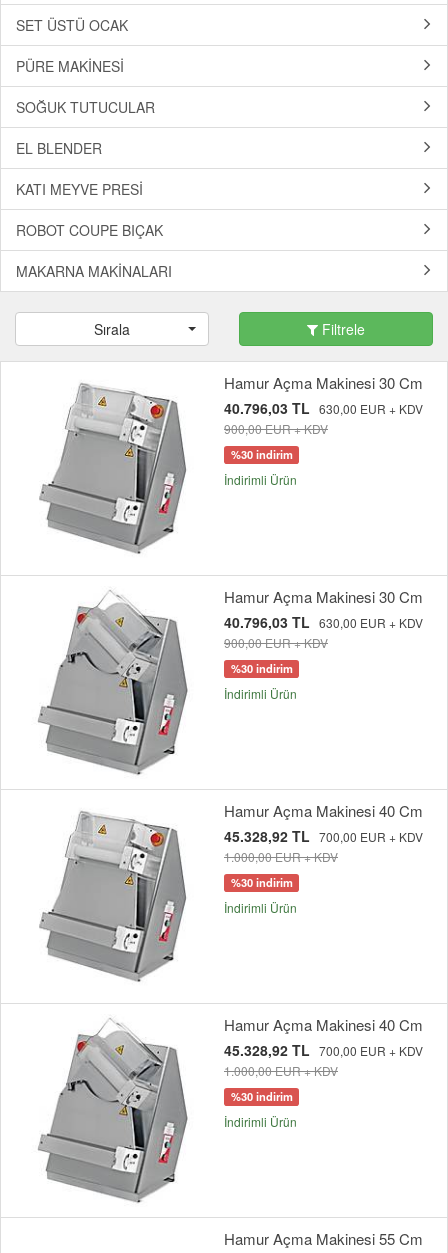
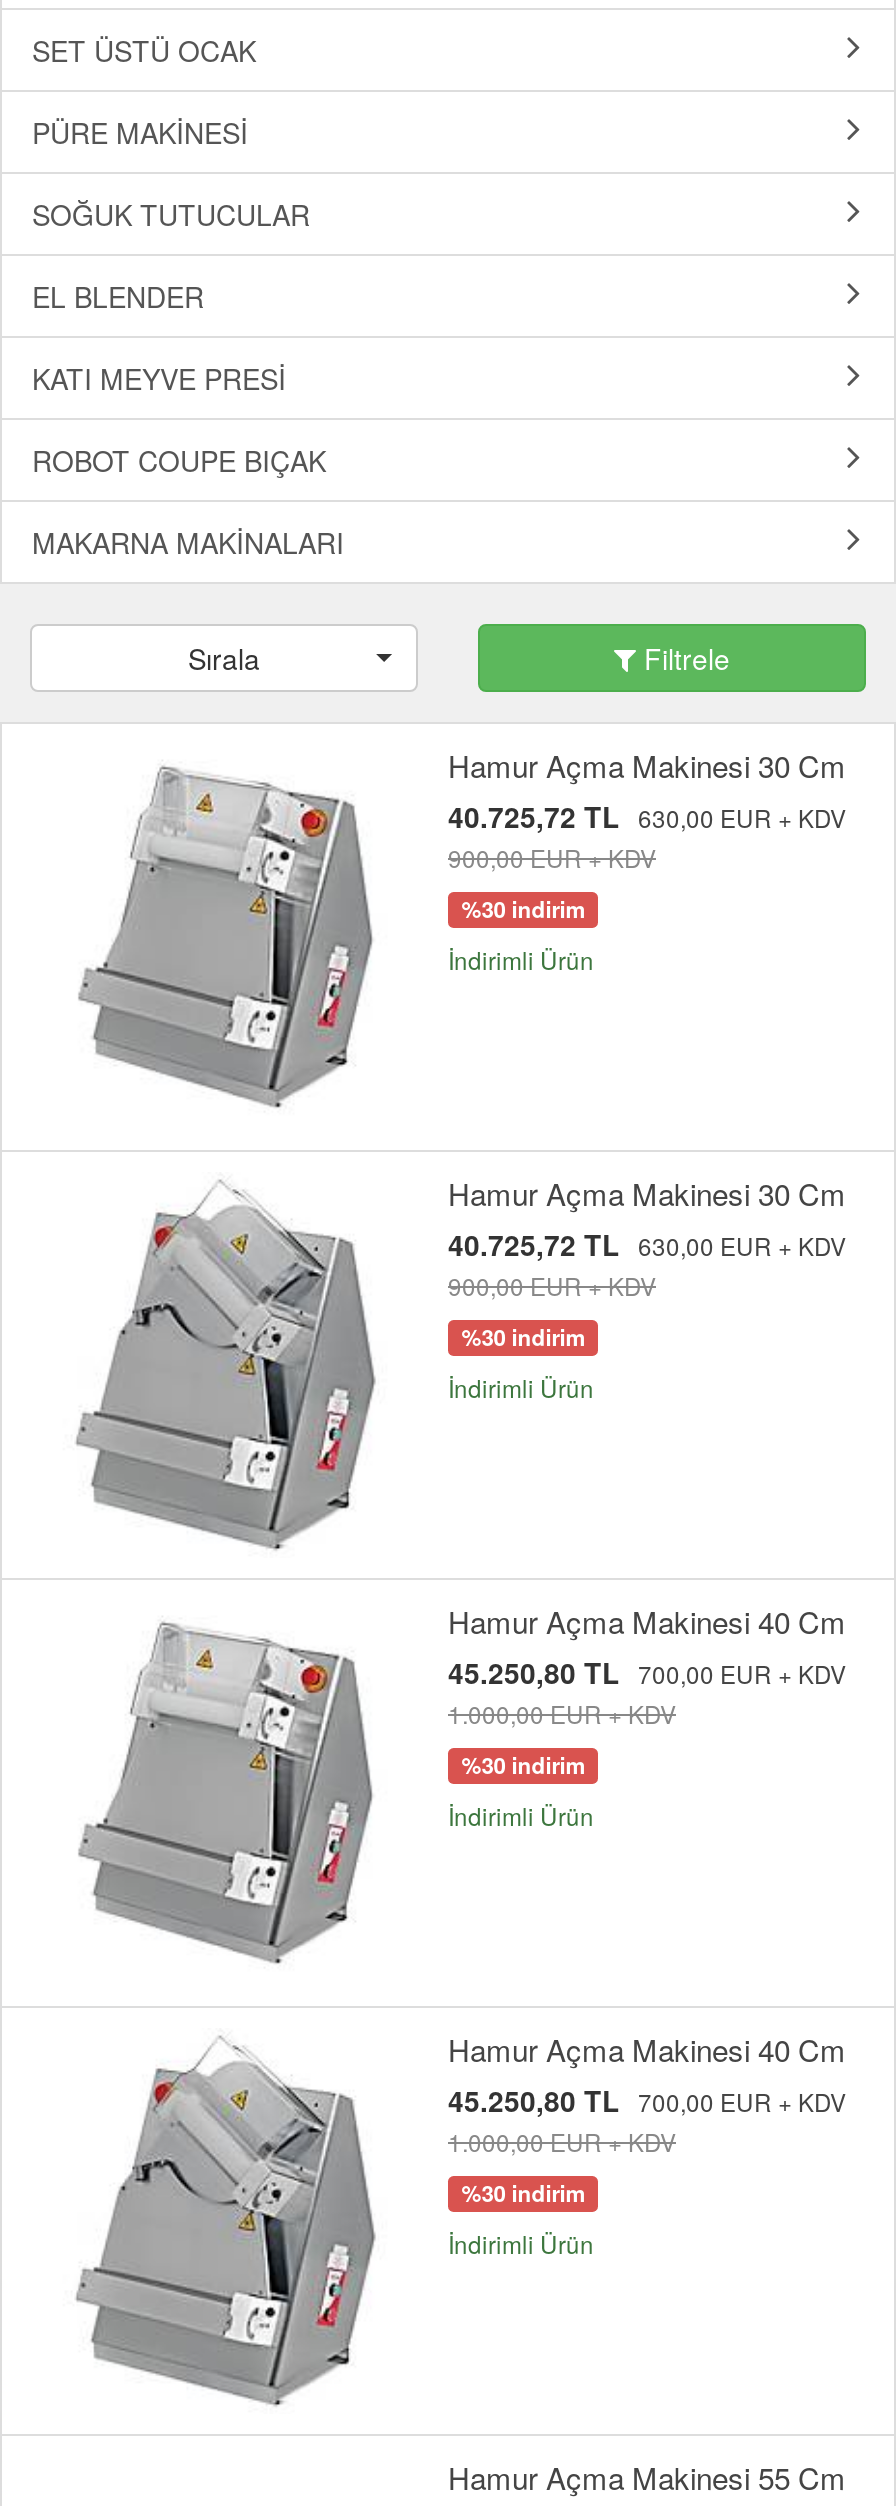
[224,398,423,418] 40.796,03 TL 630,00 EUR + KDV -> [448,797,846,837] 40.725,72 TL 630,00 EUR + KDV
[224,612,423,632] 40.796,03 TL 630,00 EUR + KDV -> [448,1225,846,1265] 40.725,72 TL 630,00 EUR + KDV
[224,826,423,846] 45.328,92 TL 700,00 EUR + KDV -> [448,1653,846,1693] 45.250,80 TL 700,00 EUR + KDV
[224,1040,423,1060] 45.328,92 TL 700,00 EUR + KDV -> [448,2081,846,2121] 45.250,80 TL 700,00 EUR + KDV

